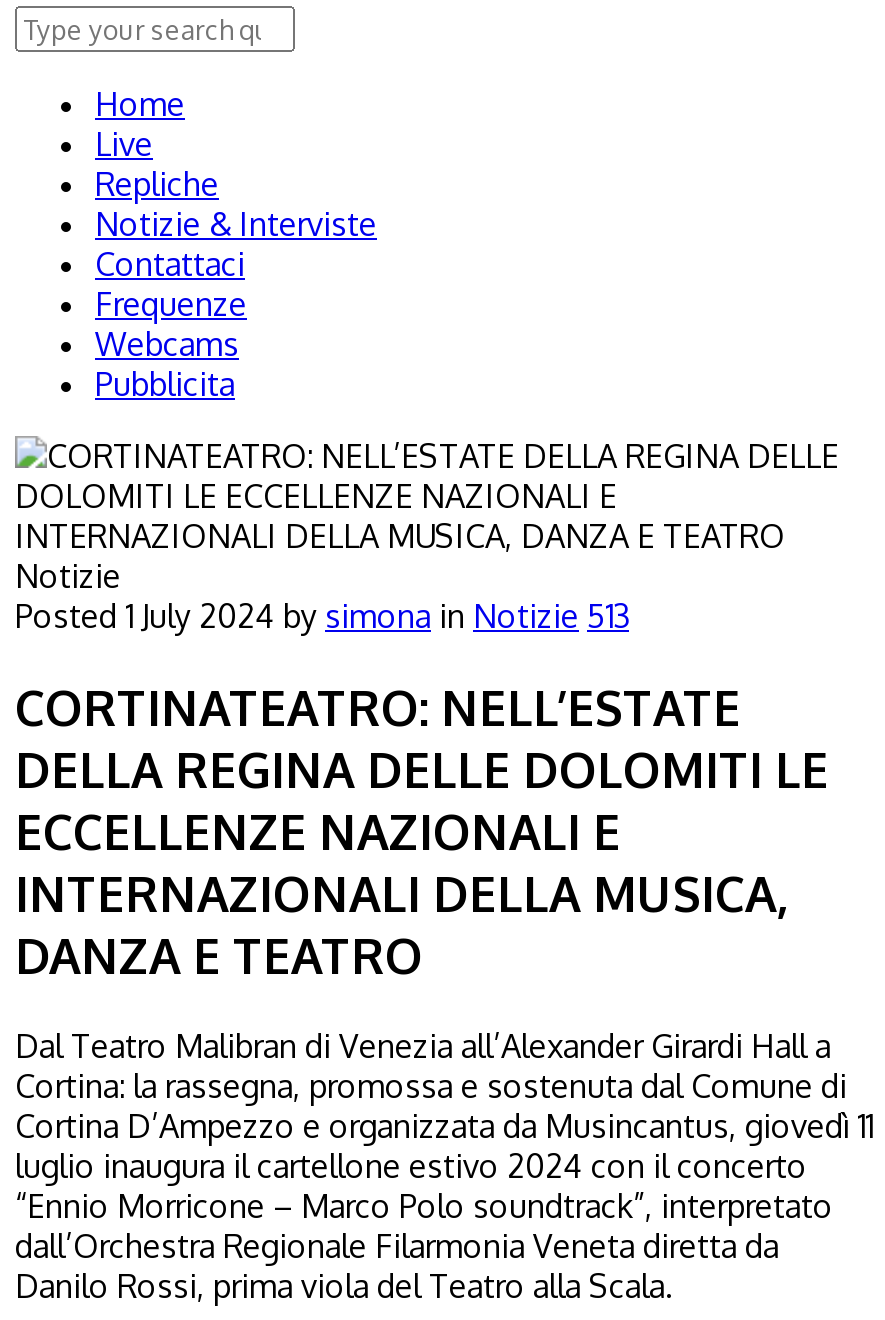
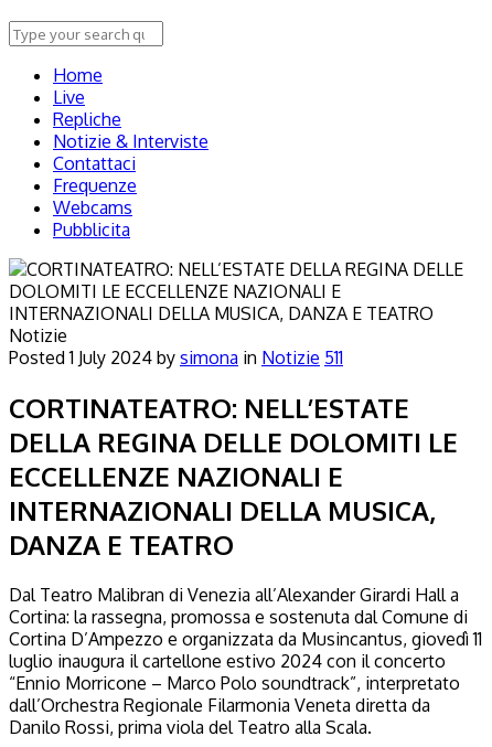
[15,596,629,636] Posted 1 July 2024 by simona in Notizie 513 -> [9,346,343,369] Posted 1 July 2024 by simona in Notizie 511

